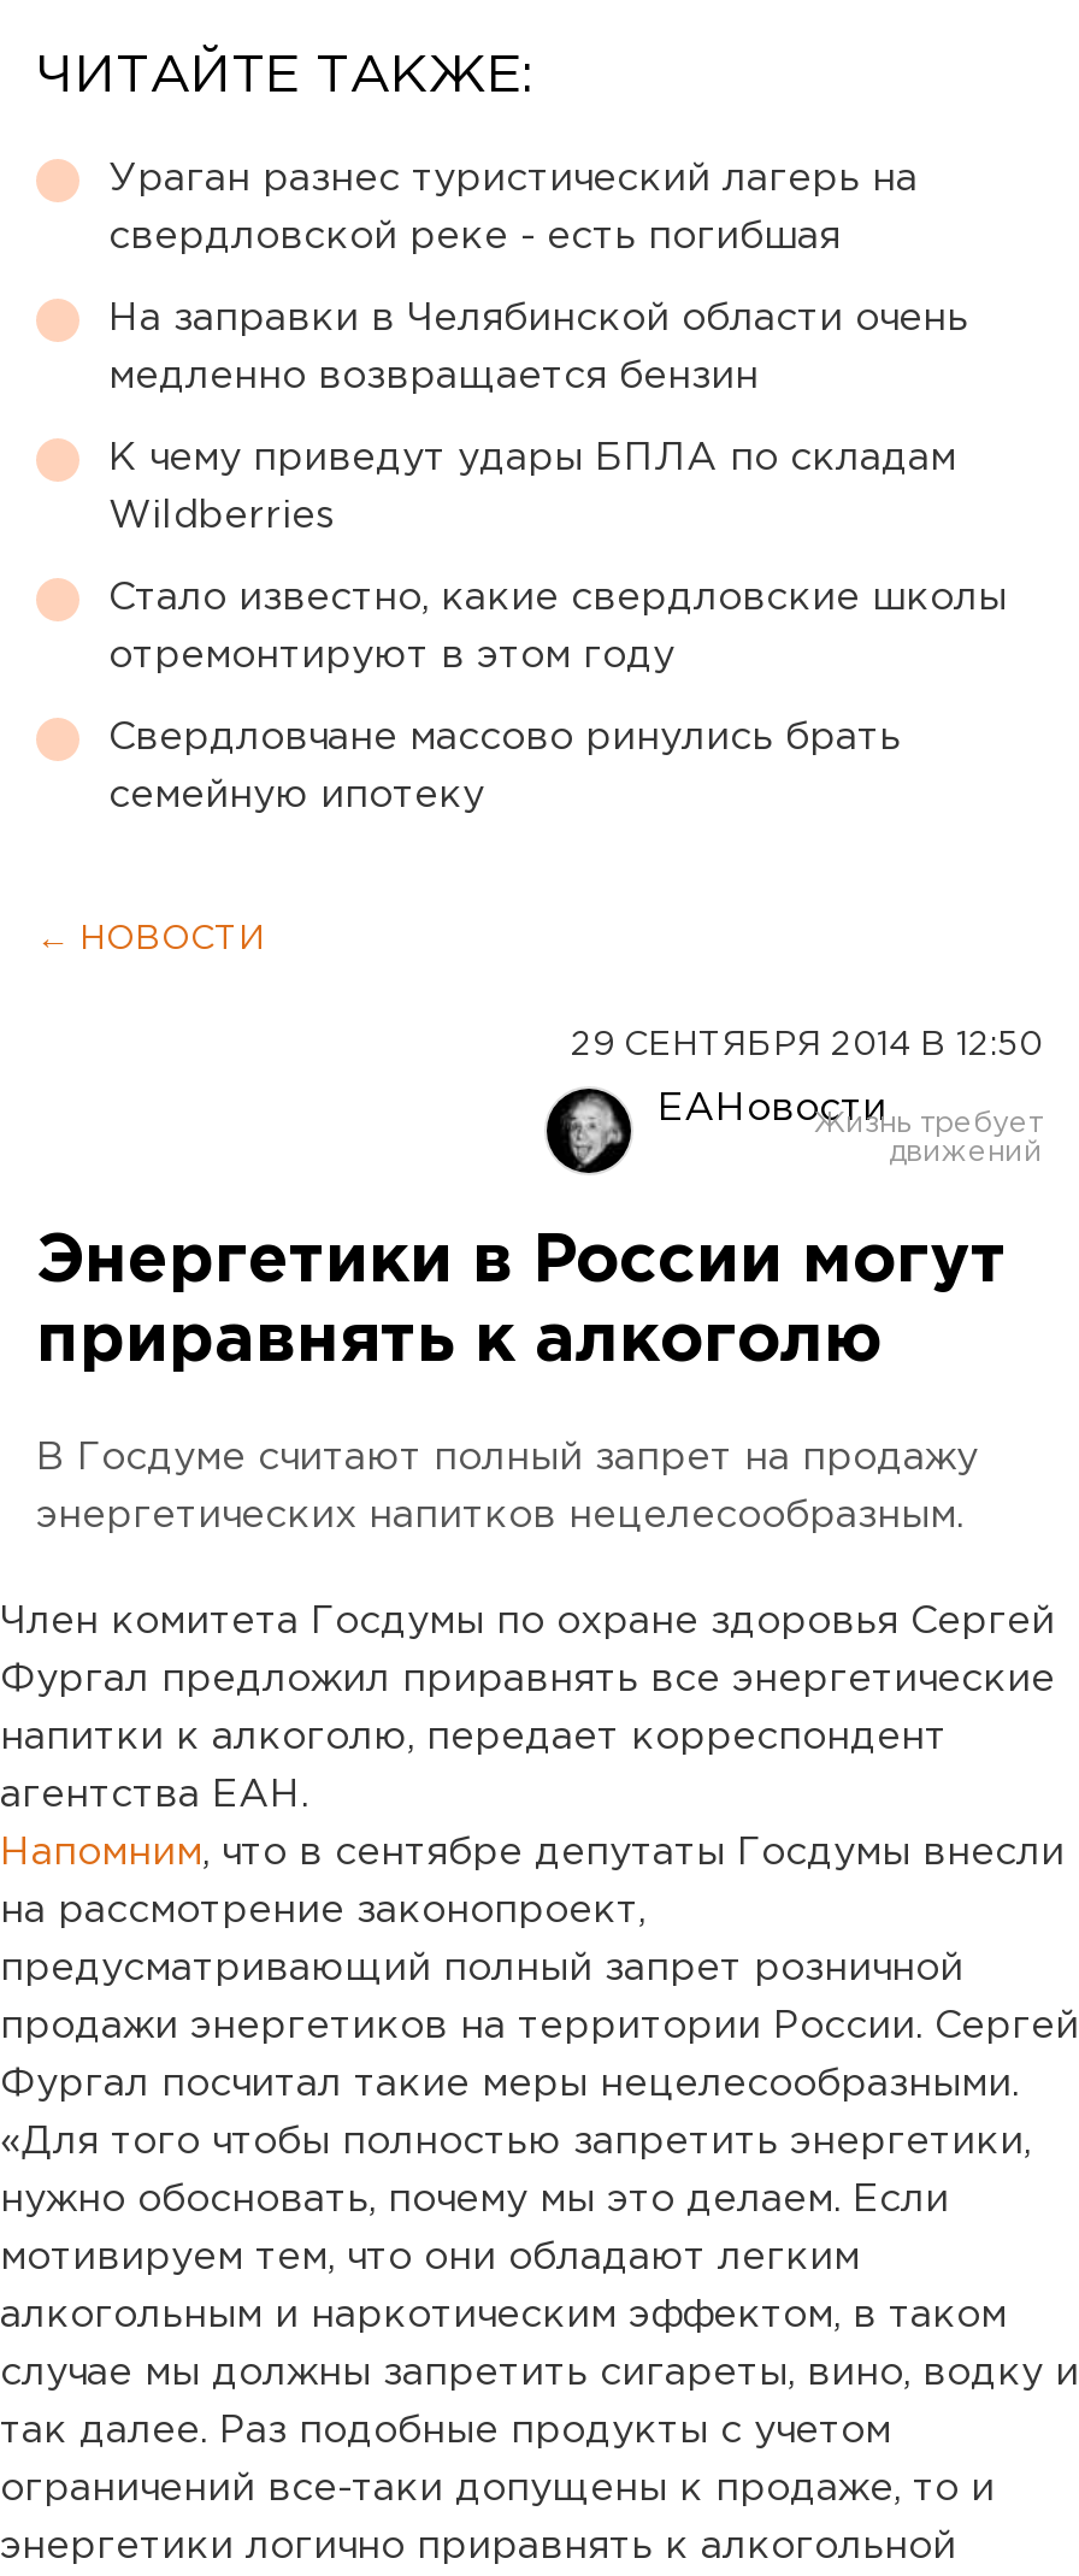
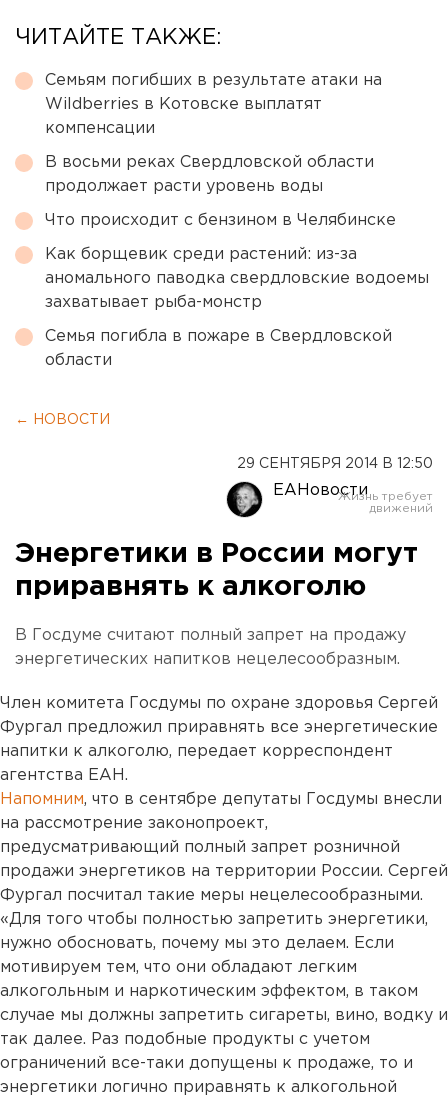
[108,161,1007,814] Ураган разнес туристический лагерь на | свердловской реке - есть погибшая | На заправки в Челябинской области очень | медленно возвращается бензин | К чему приведут удары БПЛА по складам | Wildberries | Стало известно, какие свердловские школы | отремонтируют в этом году | Свердловчане массово ринулись брать | семейную ипотеку -> [45,73,429,368] Семьям погибших в результате атаки на | Wildberries в Котовске выплатят | компенсации | В восьми реках Свердловской области | продолжает расти уровень воды | Что происходит с бензином в Челябинске | Как борщевик среди растений: из-за | аномального паводка свердловские водоемы | захватывает рыба-монстр | Семья погибла в пожаре в Свердловской | области

